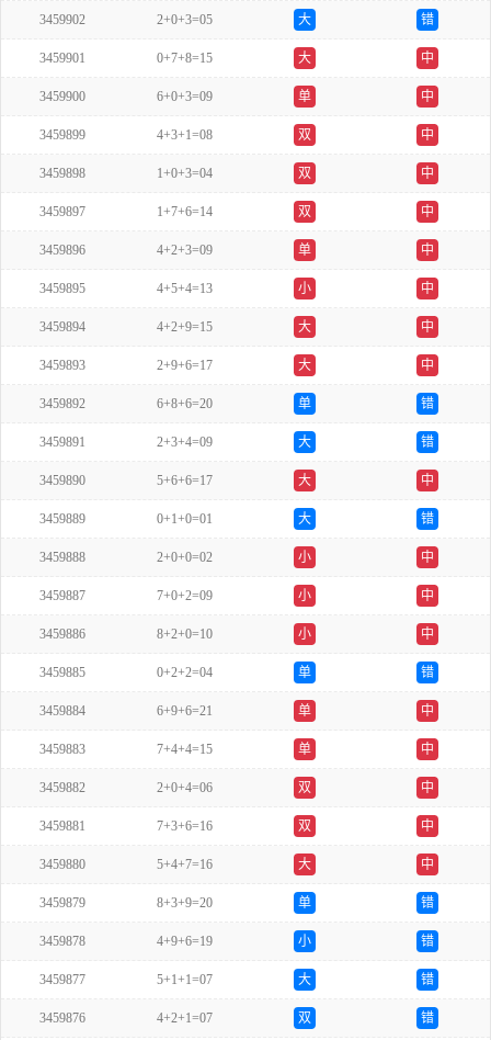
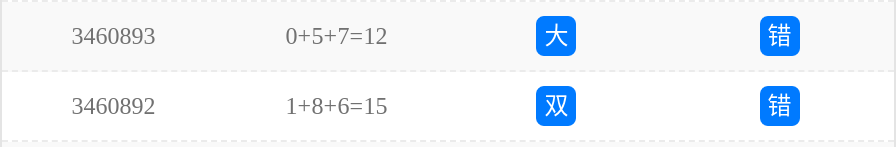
[39,12,212,27] 3459902 | 2+0+3=05 -> [72,22,388,50] 3460893 | 0+5+7=12
[39,50,434,1026] 3459901 | 0+7+8=15 | 大 | 中 | 3459900 | 6+0+3=09 | 单 | 中 | 3459899 | 4+3+1=08 | 双 | 中 | 3459898 | 1+0+3=04 | 双 | 中 | 3459897 | 1+7+6=14 | 双 | 中 | 3459896 | 4+2+3=09 | 单 | 中 | 3459895 | 4+5+4=13 | 小 | 中 | 3459894 | 4+2+9=15 | 大 | 中 | 3459893 | 2+9+6=17 | 大 | 中 | 3459892 | 6+8+6=20 | 单 | 错 | 3459891 | 2+3+4=09 | 大 | 错 | 3459890 | 5+6+6=17 | 大 | 中 | 3459889 | 0+1+0=01 | 大 | 错 | 3459888 | 2+0+0=02 | 小 | 中 | 3459887 | 7+0+2=09 | 小 | 中 | 3459886 | 8+2+0=10 | 小 | 中 | 3459885 | 0+2+2=04 | 单 | 错 | 3459884 | 6+9+6=21 | 单 | 中 | 3459883 | 7+4+4=15 | 单 | 中 | 3459882 | 2+0+4=06 | 双 | 中 | 3459881 | 7+3+6=16 | 双 | 中 | 3459880 | 5+4+7=16 | 大 | 中 | 3459879 | 8+3+9=20 | 单 | 错 | 3459878 | 4+9+6=19 | 小 | 错 | 3459877 | 5+1+1=07 | 大 | 错 | 3459876 | 4+2+1=07 -> [72,92,388,120] 3460892 | 1+8+6=15

